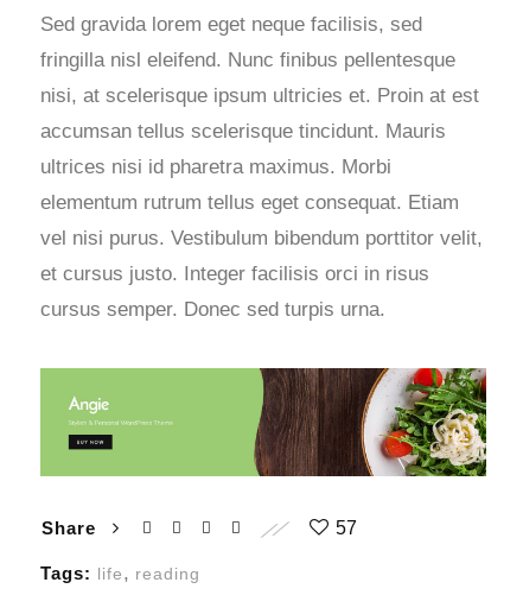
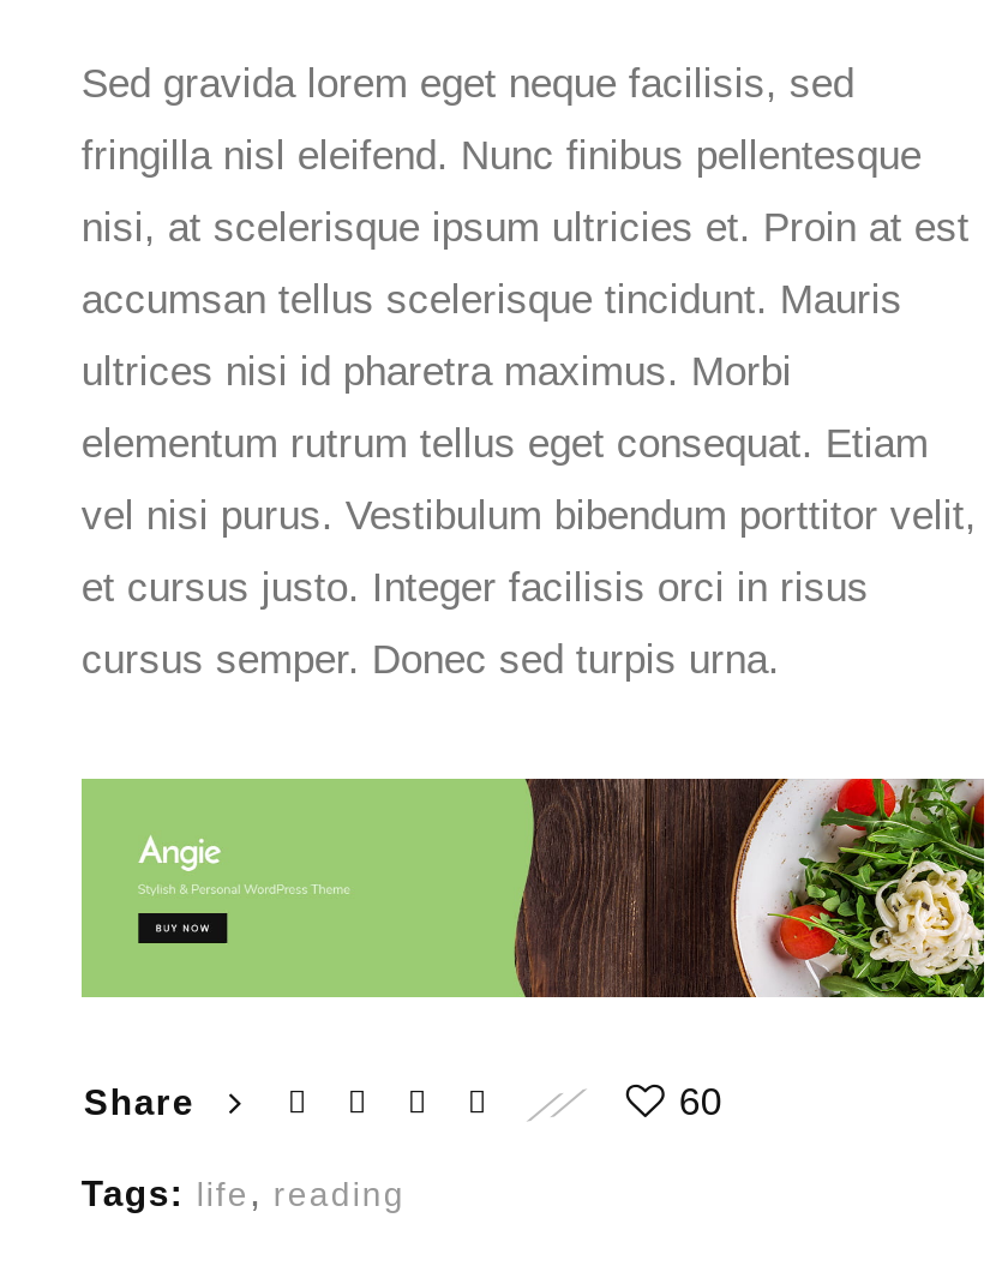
[336,518,357,538] 57 -> [679,1082,722,1123] 60

